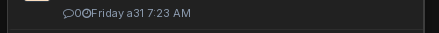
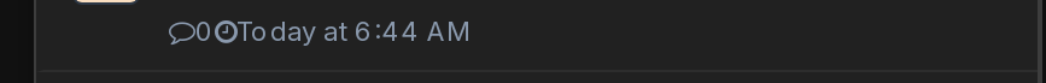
[74,6,191,20] 0 Friday a31 7:23 AM -> [195,14,471,48] 0 Today at 6:44 AM

